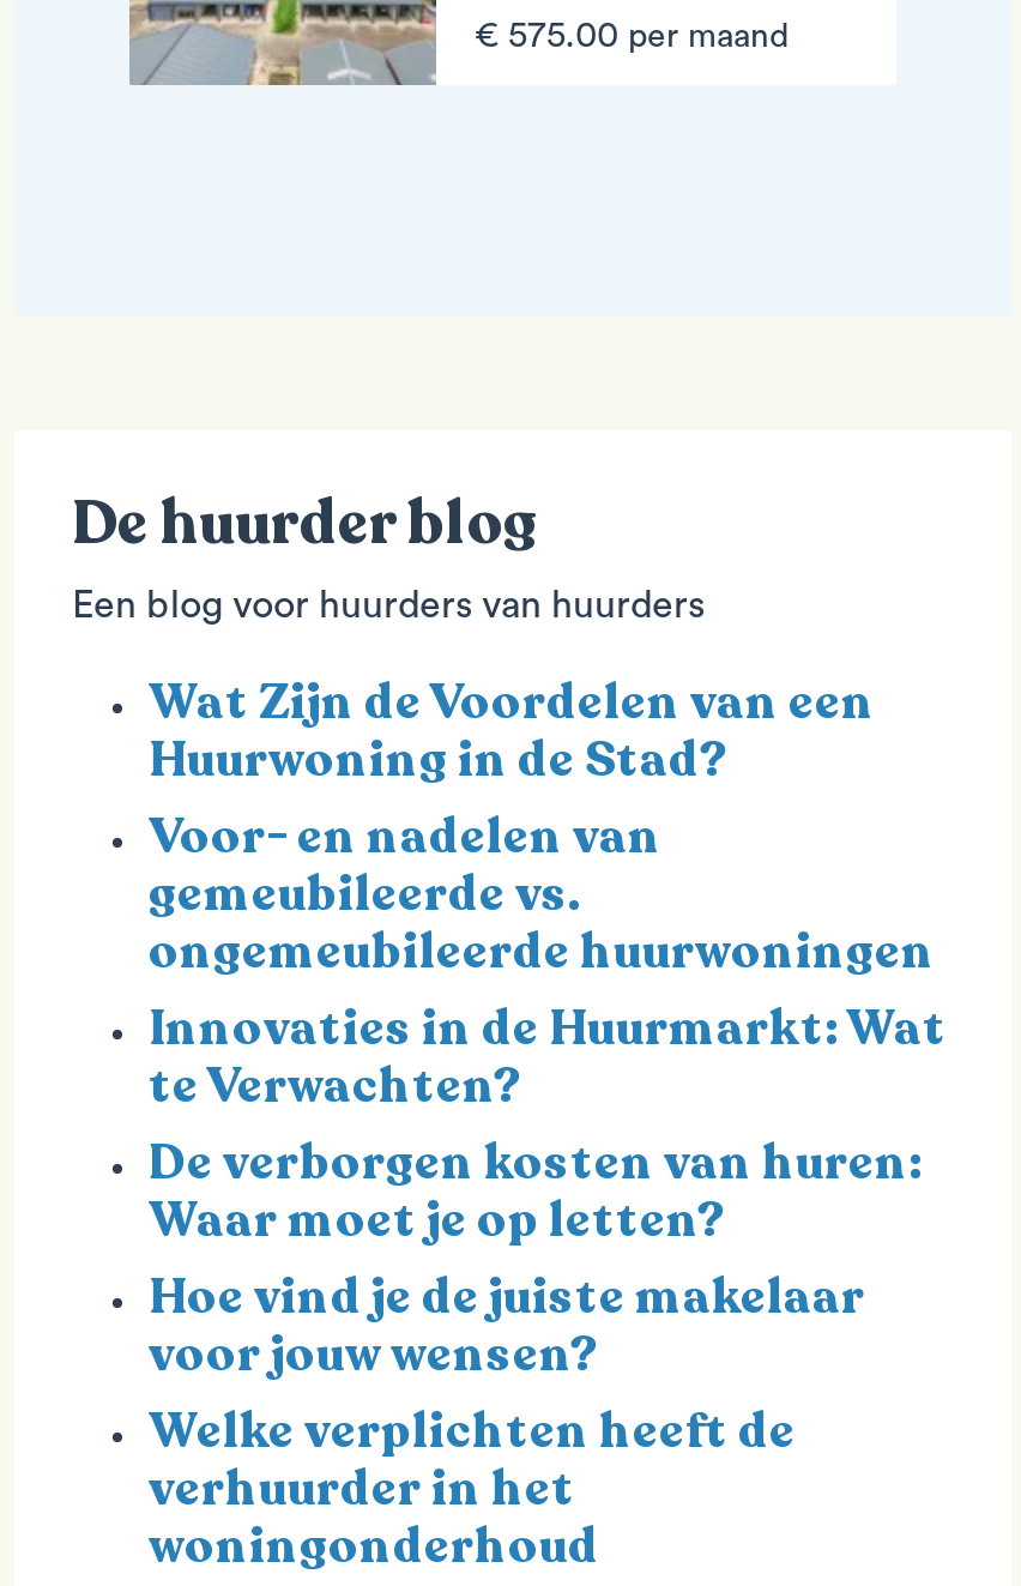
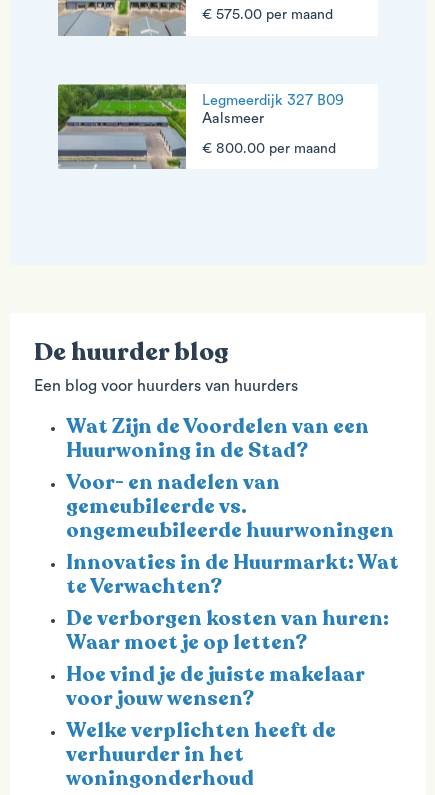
none -> [57,83,344,169] [image] | Legmeerdijk 327 B09 | Aalsmeer | € 800.00 per maand

